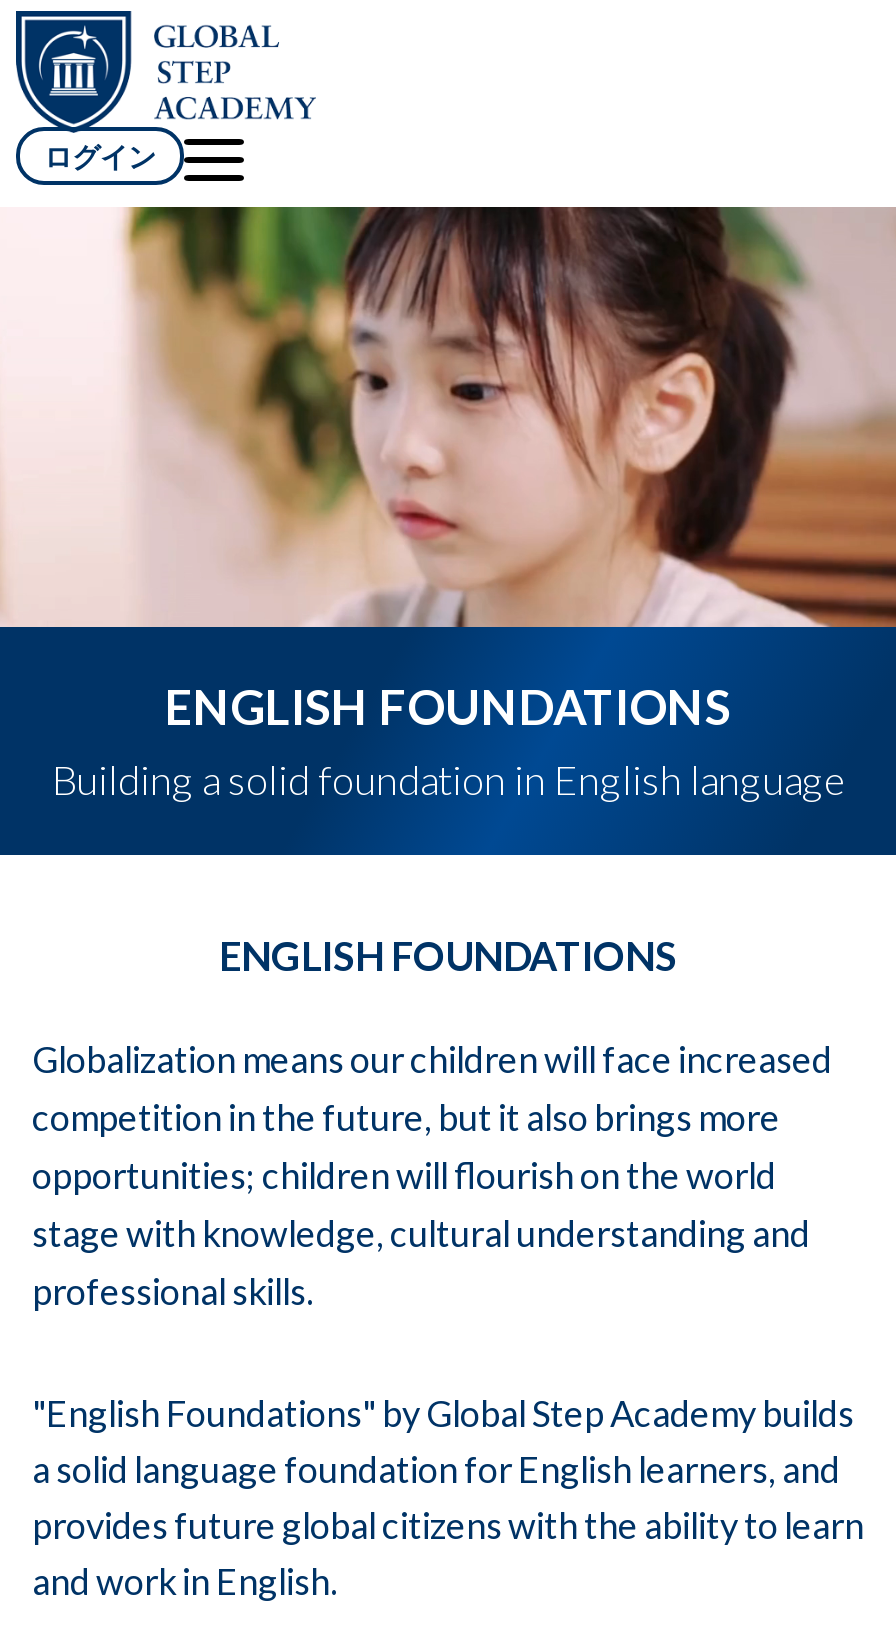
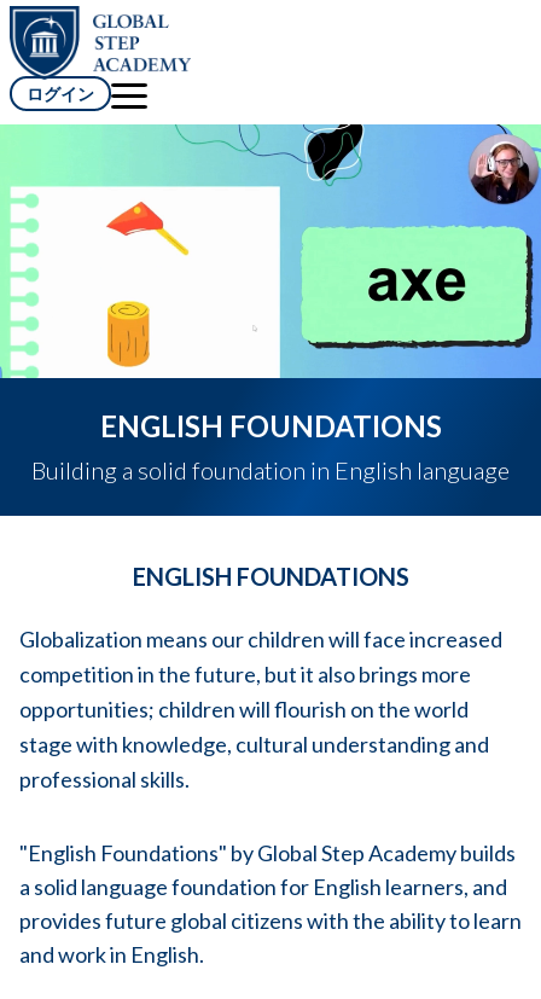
[6,205,890,629] [image] -> [4,123,537,379] [image]

